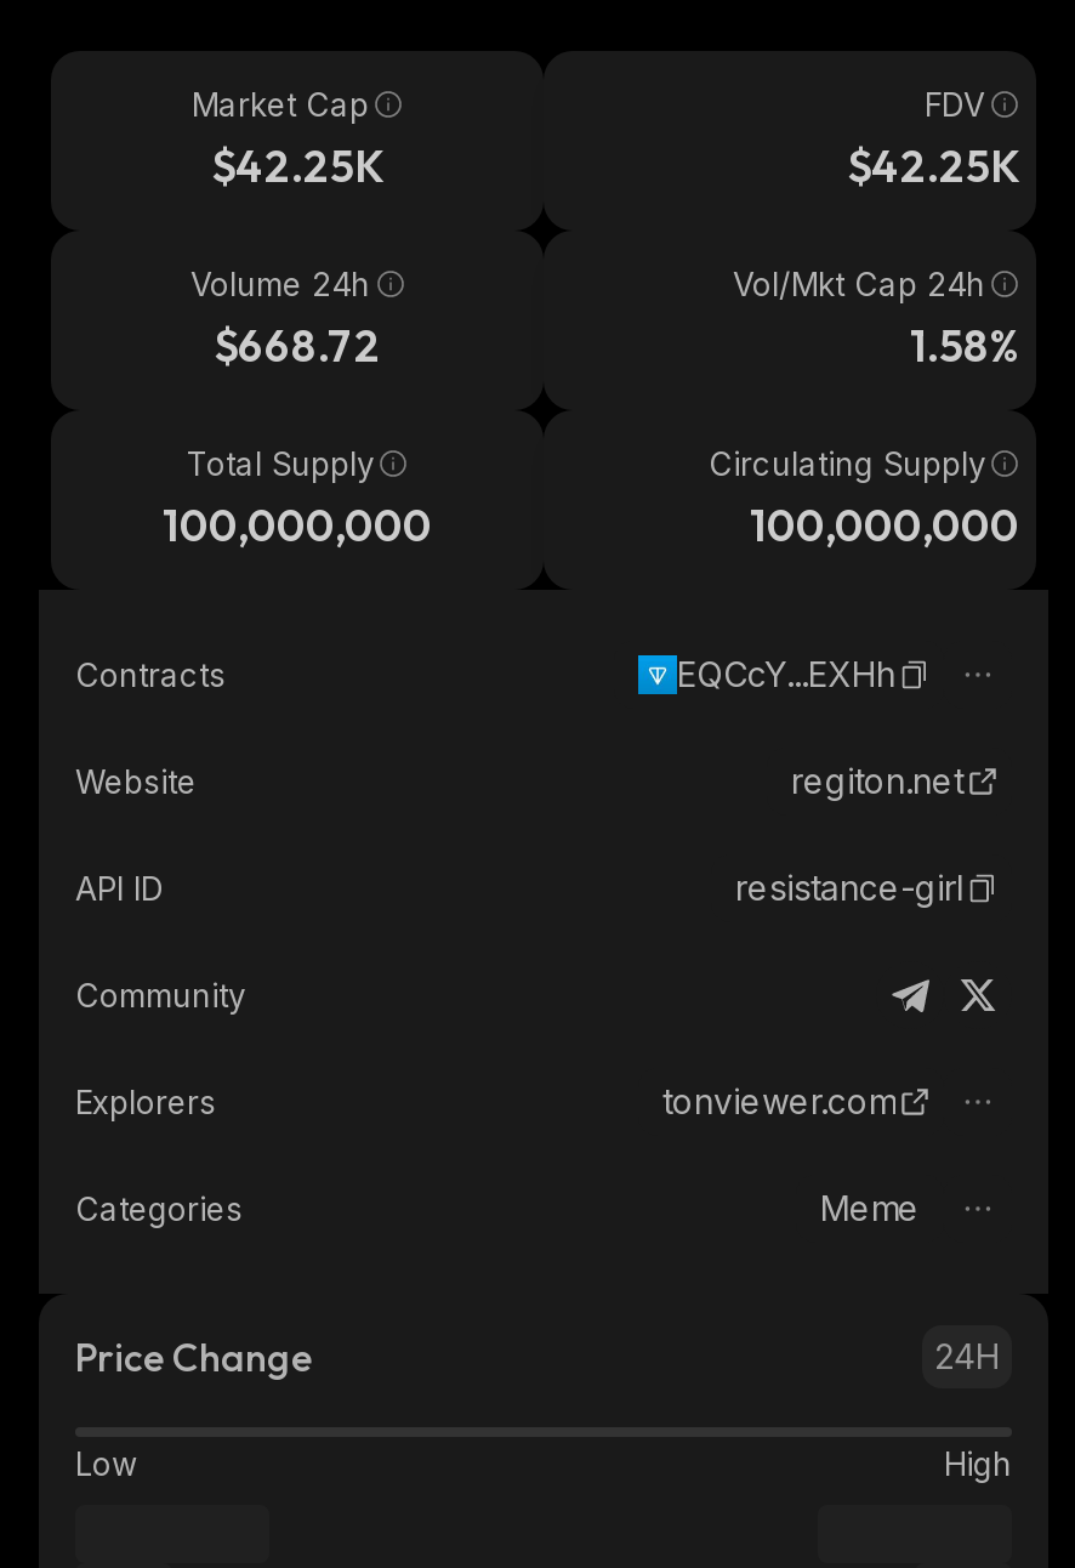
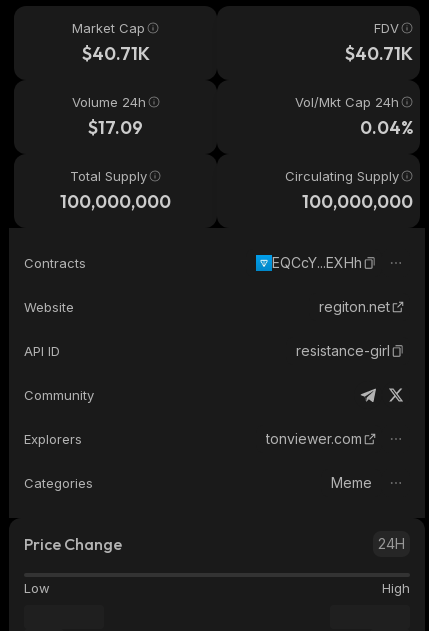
[211,138,383,194] $42.25K -> [81,42,149,65] $40.71K
[847,138,1019,194] $42.25K -> [345,42,413,65] $40.71K
[214,318,381,374] $668.72 -> [88,116,143,139] $17.09
[910,318,1019,374] 1.58% -> [360,116,413,139] 0.04%

